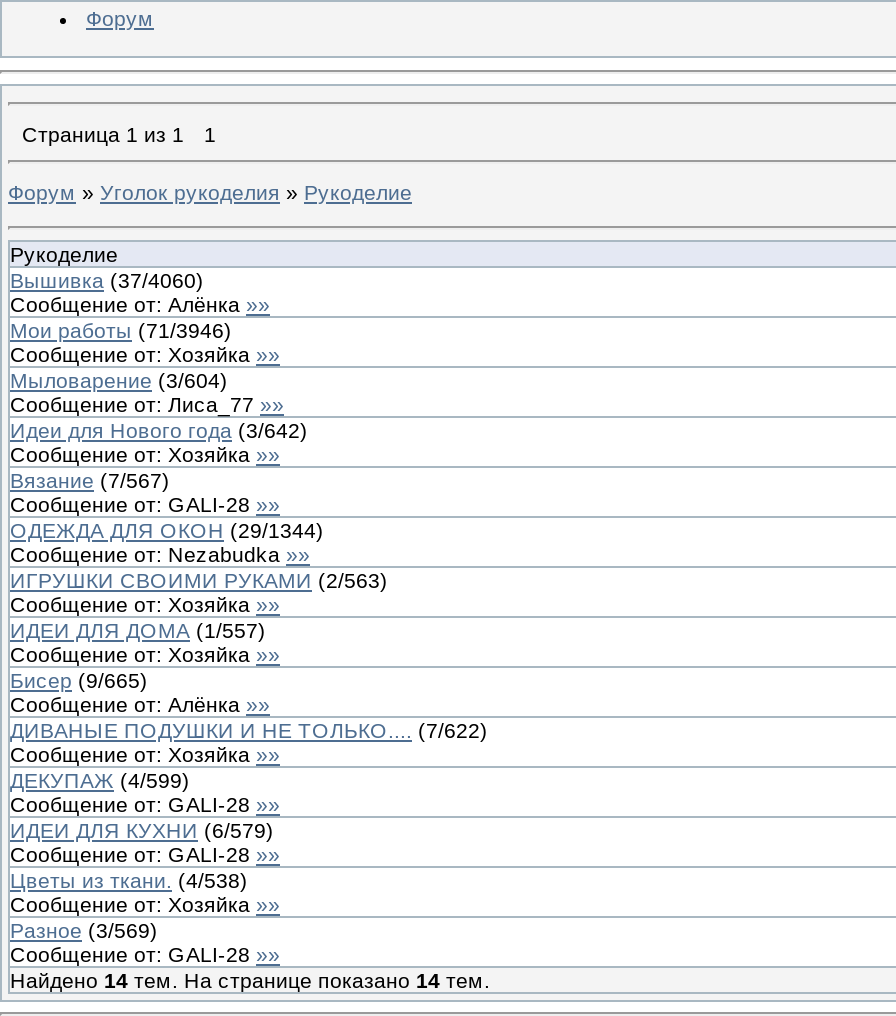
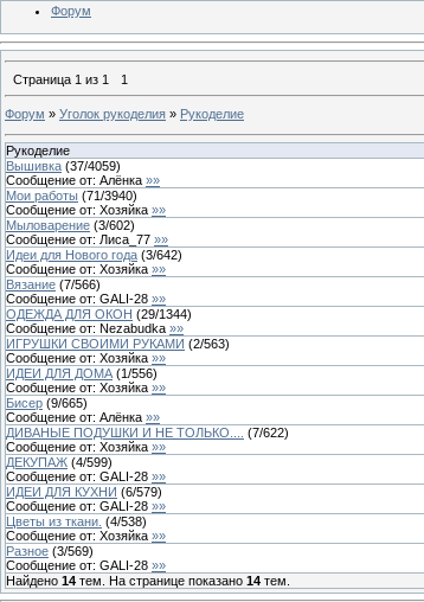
[10,268,204,292] Вышивка (37/4060) -> [6,159,121,173] Вышивка (37/4059)
[10,318,232,342] Мои работы (71 / 3946) -> [6,188,137,203] Мои работы (71 / 3940)
[10,368,228,392] Мыловарение (3/604) -> [6,218,135,232] Мыловарение (3/602)
[10,468,170,492] Вязание (7/567) -> [6,277,101,291] Вязание (7/566)
[10,618,266,642] ИДЕИ ДЛЯ ДОМА (1 / 557) -> [6,366,158,380] ИДЕИ ДЛЯ ДОМА (1 / 556)

